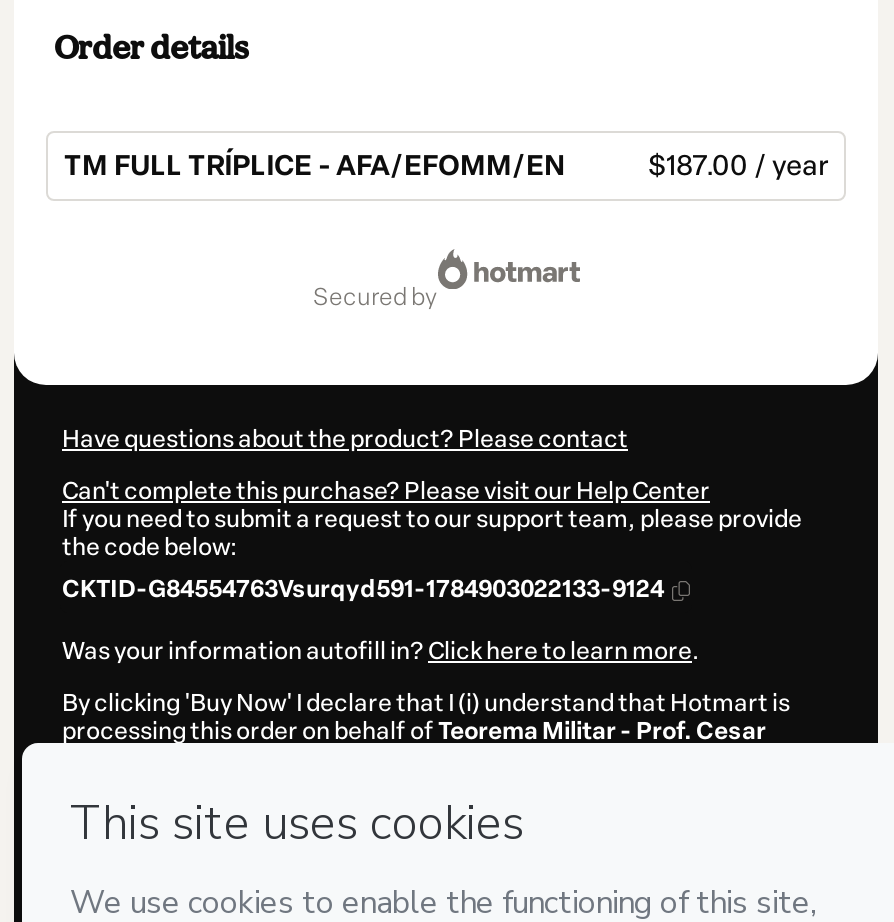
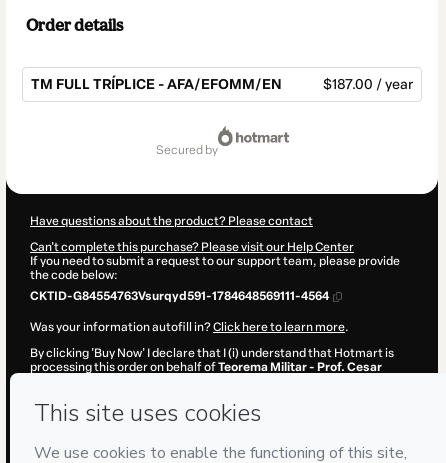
[62,576,664,604] CKTID-G84554763Vsurqyd591-1784903022133-9124 -> [30,289,329,303] CKTID-G84554763Vsurqyd591-1784648569111-4564

